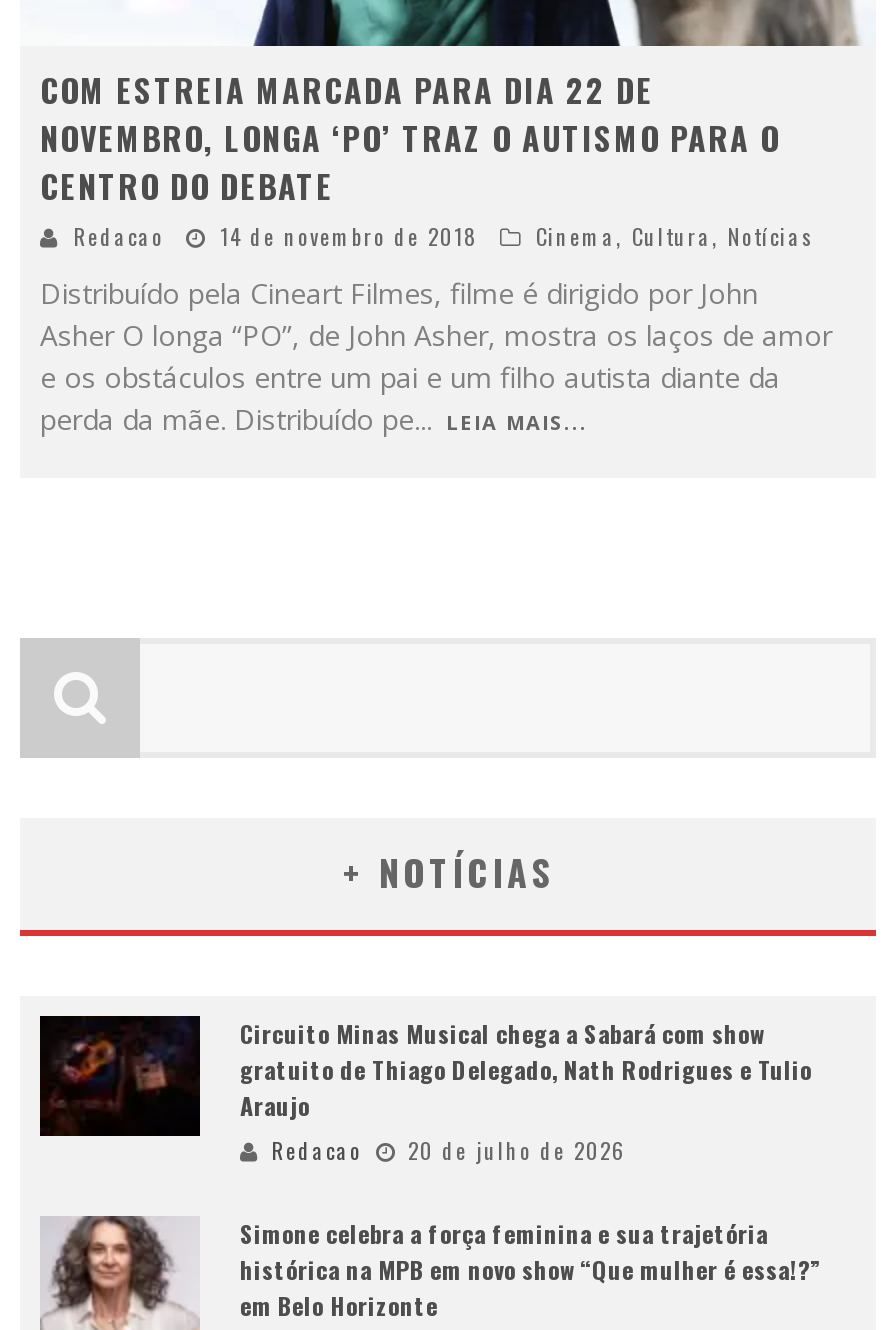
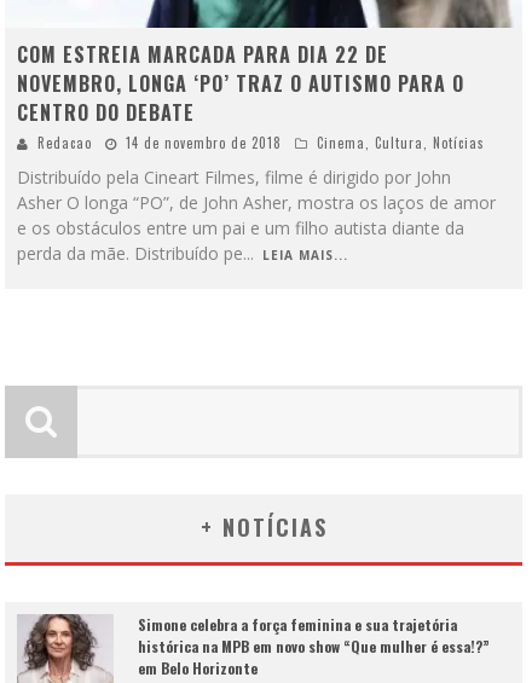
[38,1014,812,1165] [image] | Circuito Minas Musical chega a Sabará com show | gratuito de Thiago Delegado, Nath Rodrigues e Tulio | Araujo | Redacao | 20 de julho de 2026 -> none

